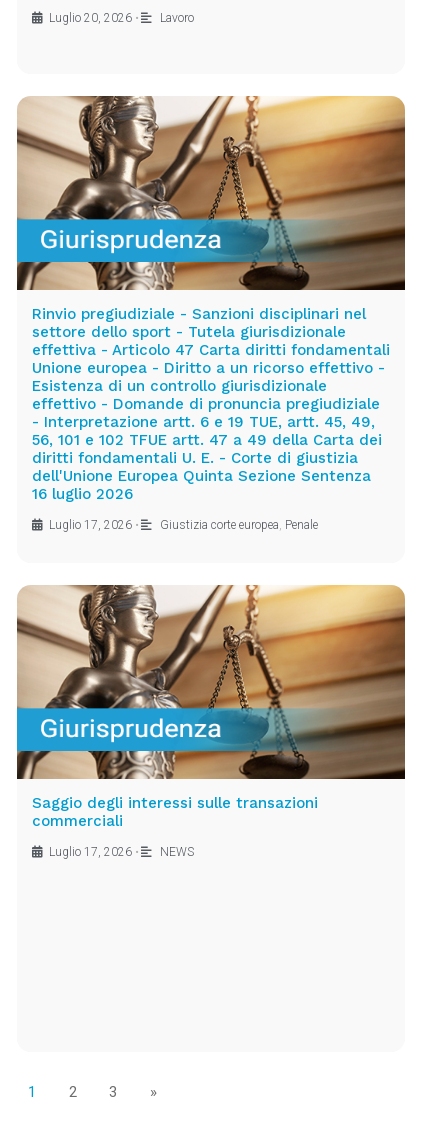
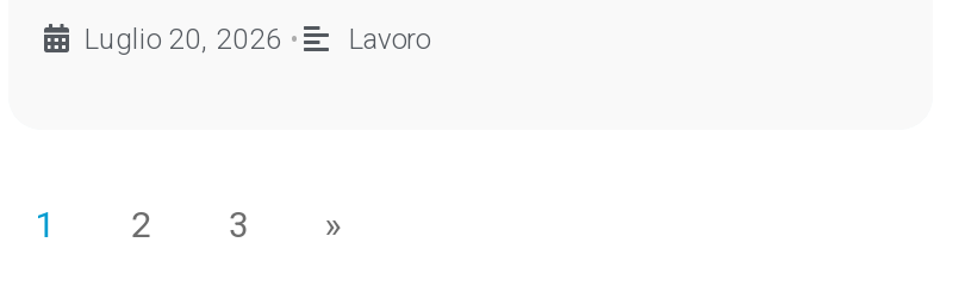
[16,95,406,532] [image] | Rinvio pregiudiziale - Sanzioni disciplinari nel | settore dello sport - Tutela giurisdizionale | effettiva - Articolo 47 Carta diritti fondamentali | Unione europea - Diritto a un ricorso effettivo - | Esistenza di un controllo giurisdizionale | effettivo - Domande di pronuncia pregiudiziale | - Interpretazione artt. 6 e 19 TUE, artt. 45, 49, | 56, 101 e 102 TFUE artt. 47 a 49 della Carta dei | diritti fondamentali U. E. - Corte di giustizia | dell'Unione Europea Quinta Sezione Sentenza | 16 luglio 2026 | Luglio 17, 2026 • | Giustizia corte europea, Penale -> none
[16,584,406,859] [image] | Saggio degli interessi sulle transazioni | commerciali | Luglio 17, 2026 • | NEWS -> none

